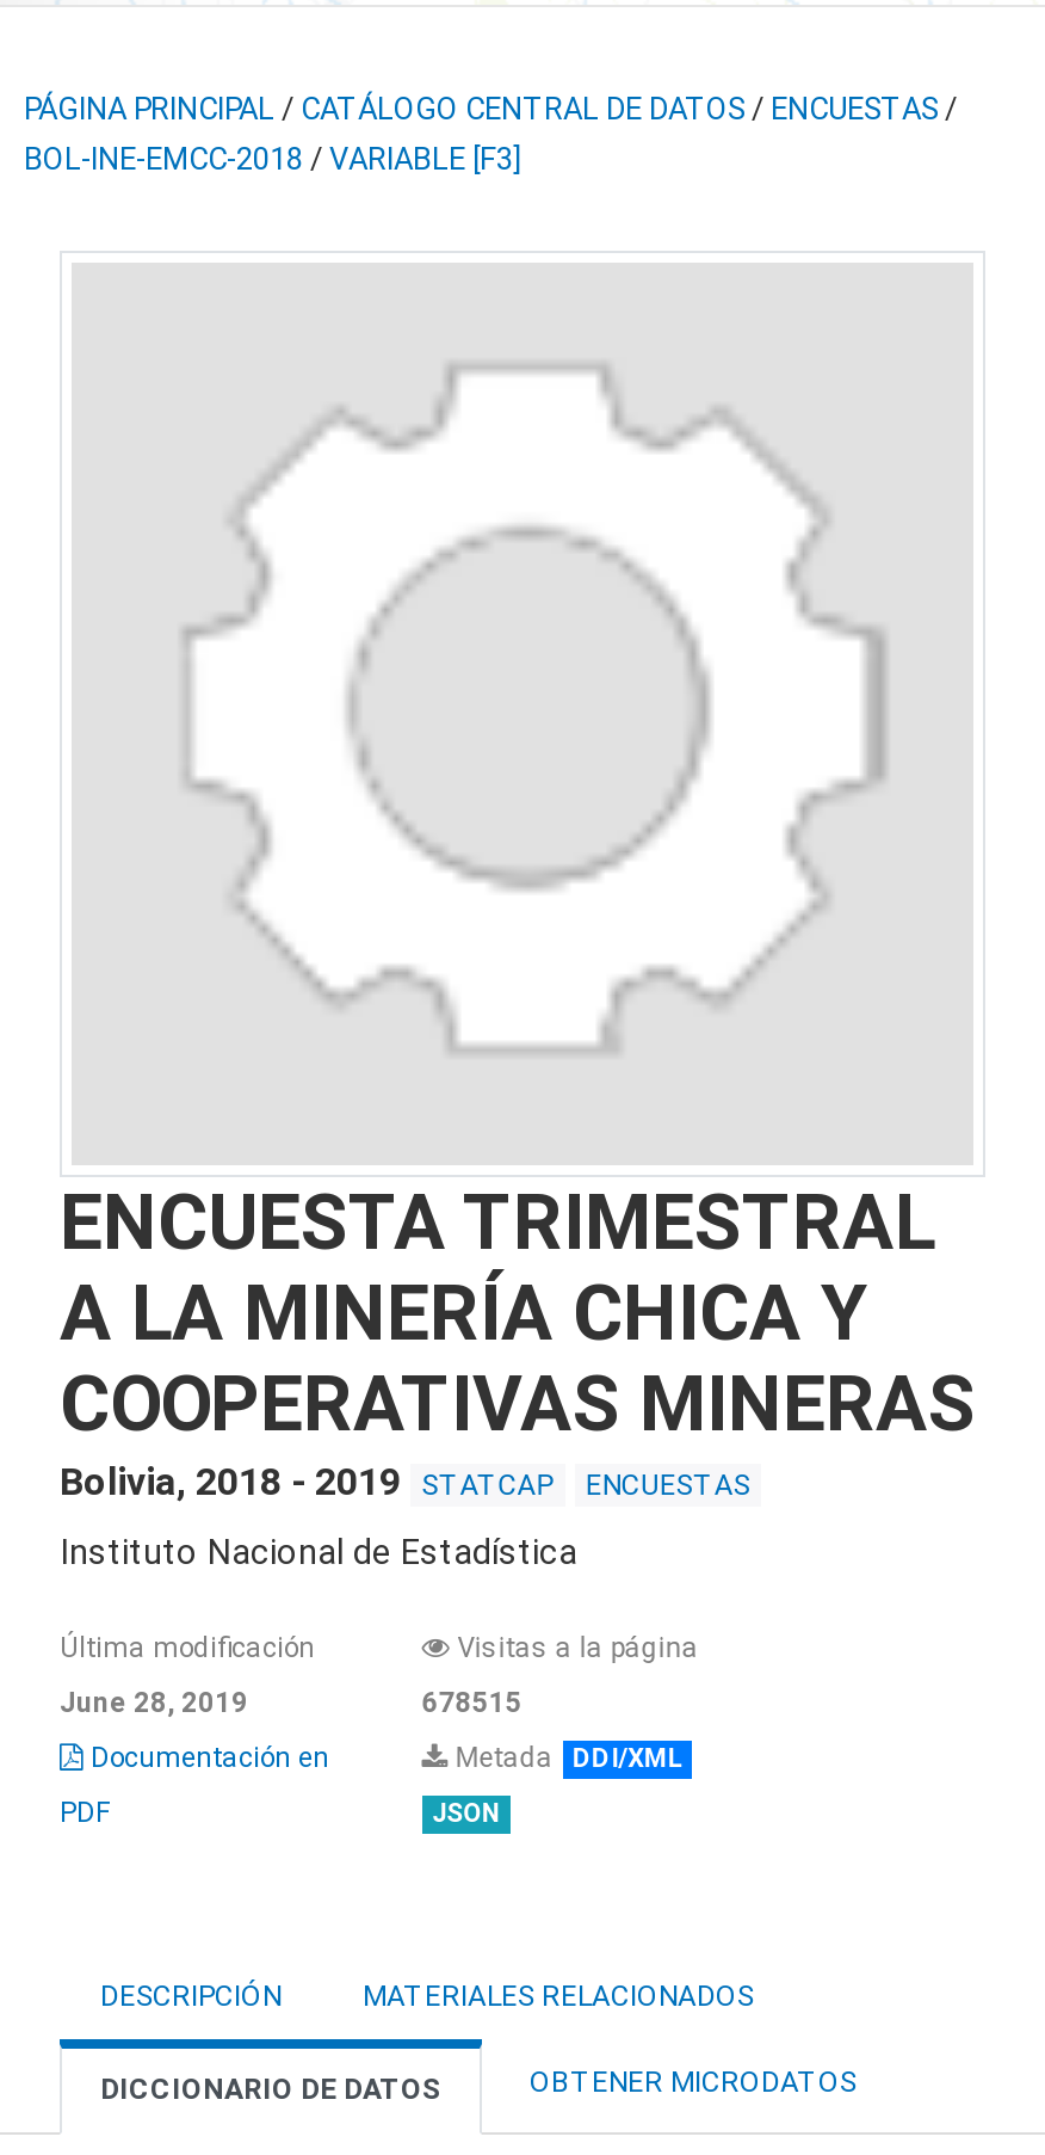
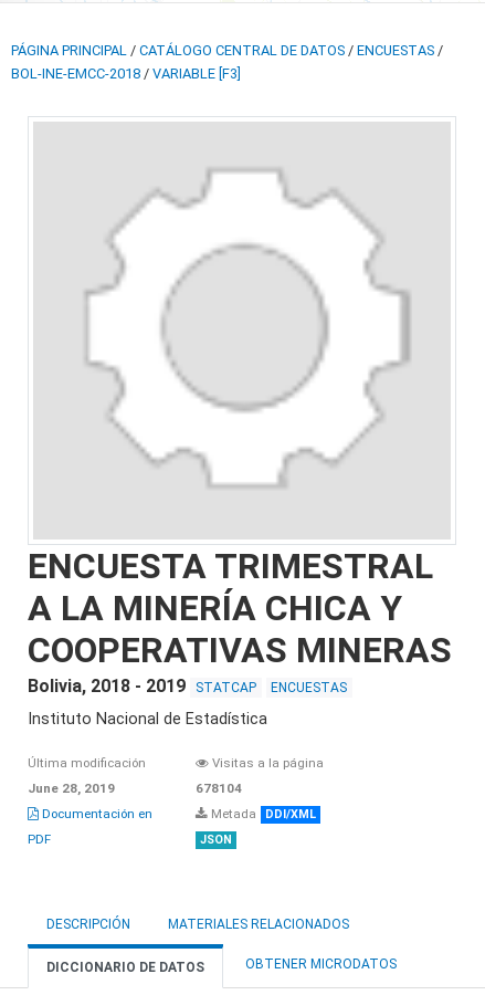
[422,1686,522,1719] 678515 -> [195,781,242,796] 678104

